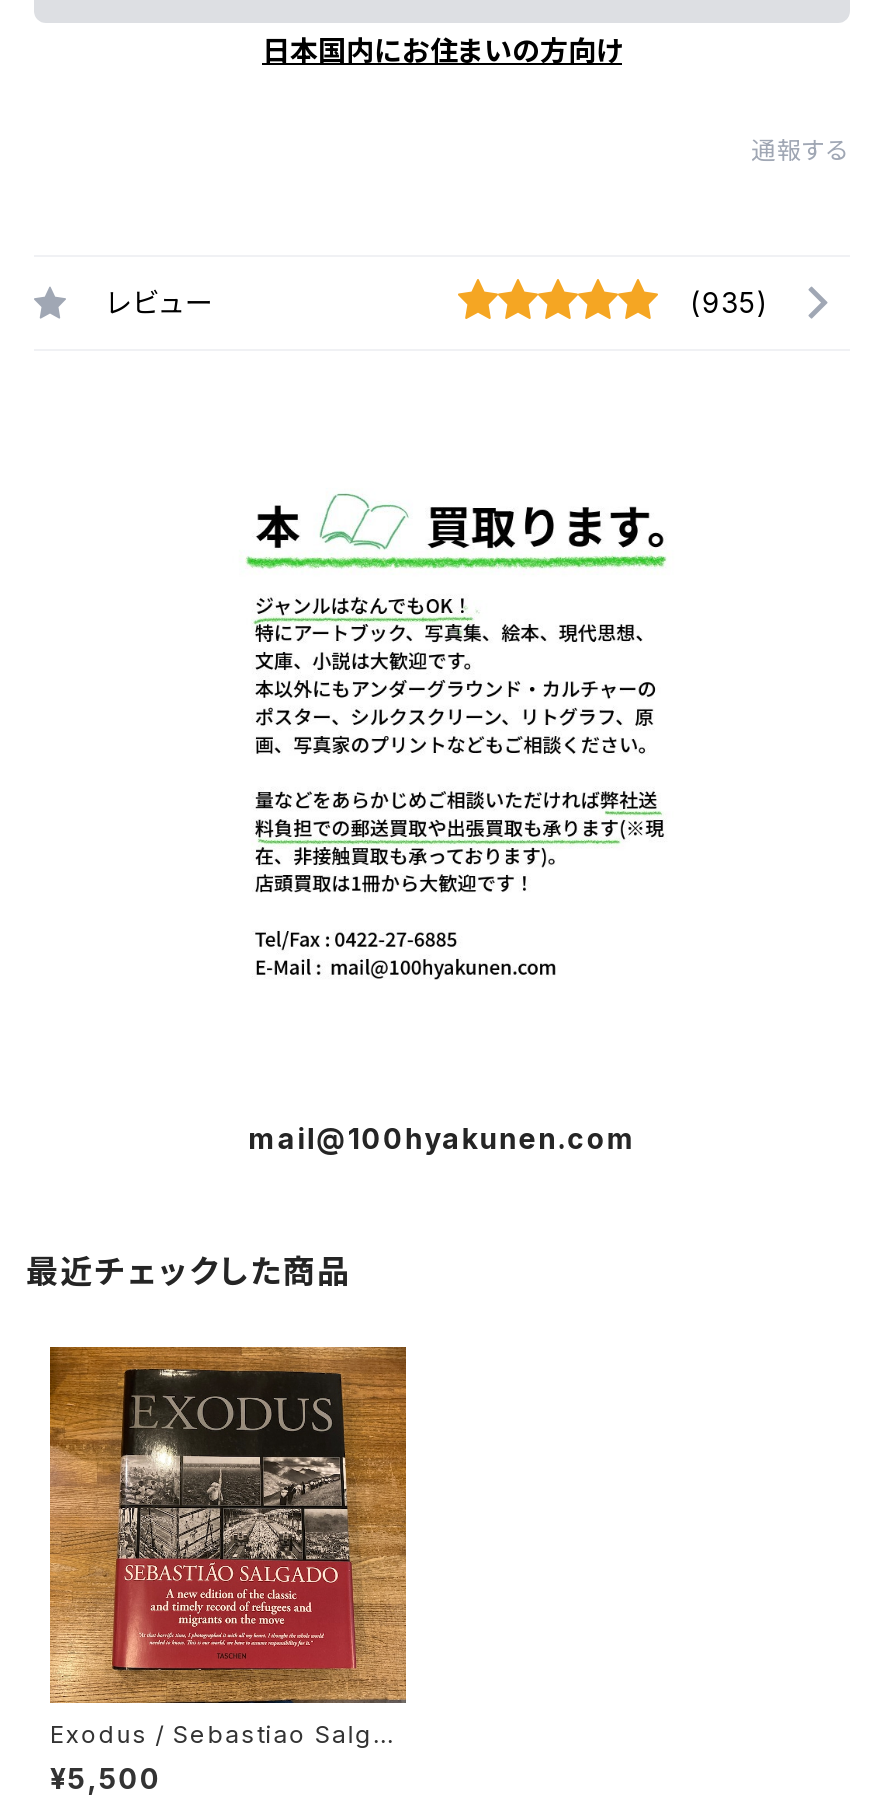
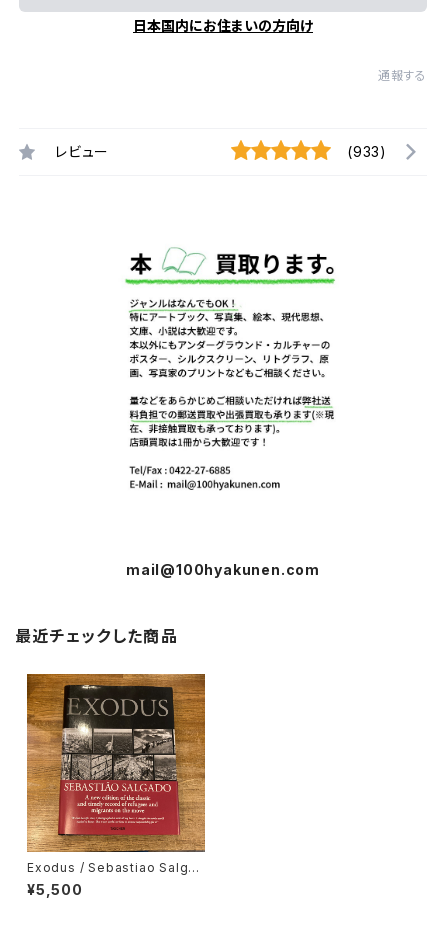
[690,285,770,319] (935) -> [347,143,387,160] (933)

